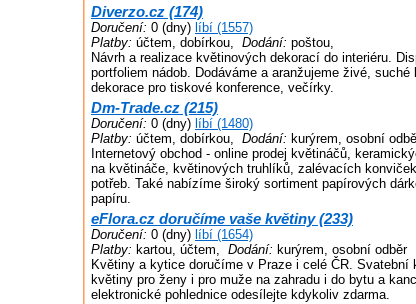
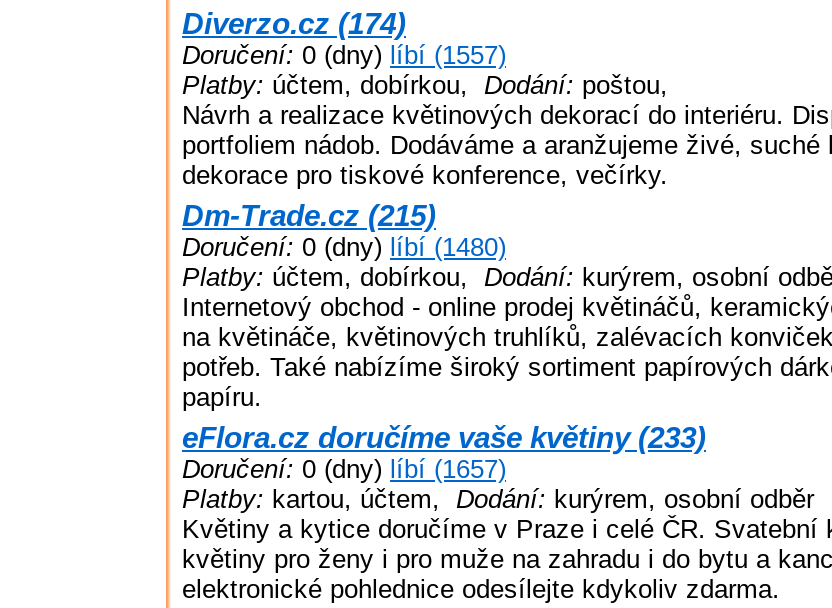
[91,227,253,242] Doručení: 0 (dny) líbí (1654) -> [182,454,506,484] Doručení: 0 (dny) líbí (1657)

